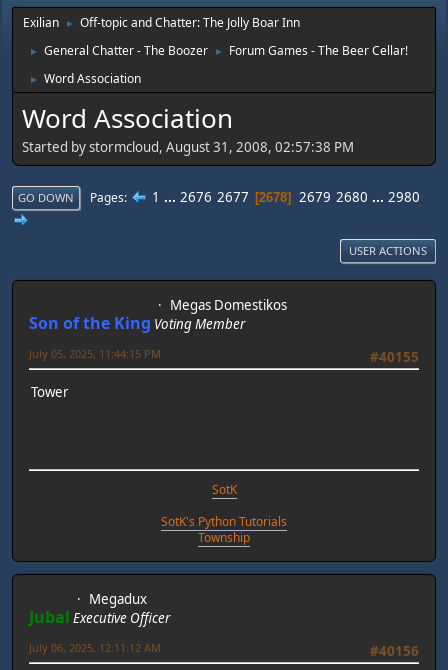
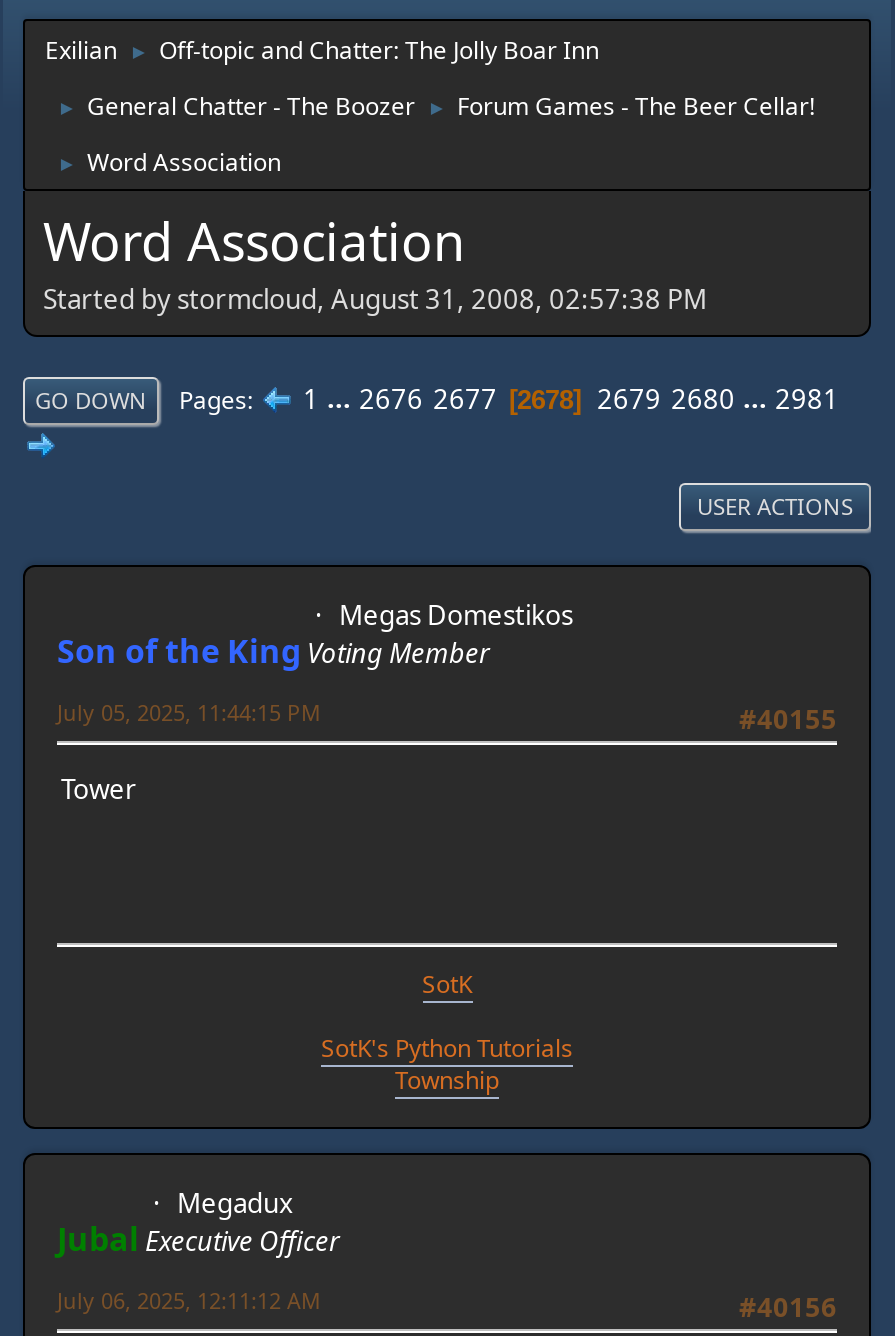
[18,188,420,206] GO DOWN Pages 1 ... 2676 2677 2678 2679 2680 ... 2980 -> [35,381,839,417] GO DOWN Pages 1 ... 2676 2677 2678 2679 2680 ... 2981

